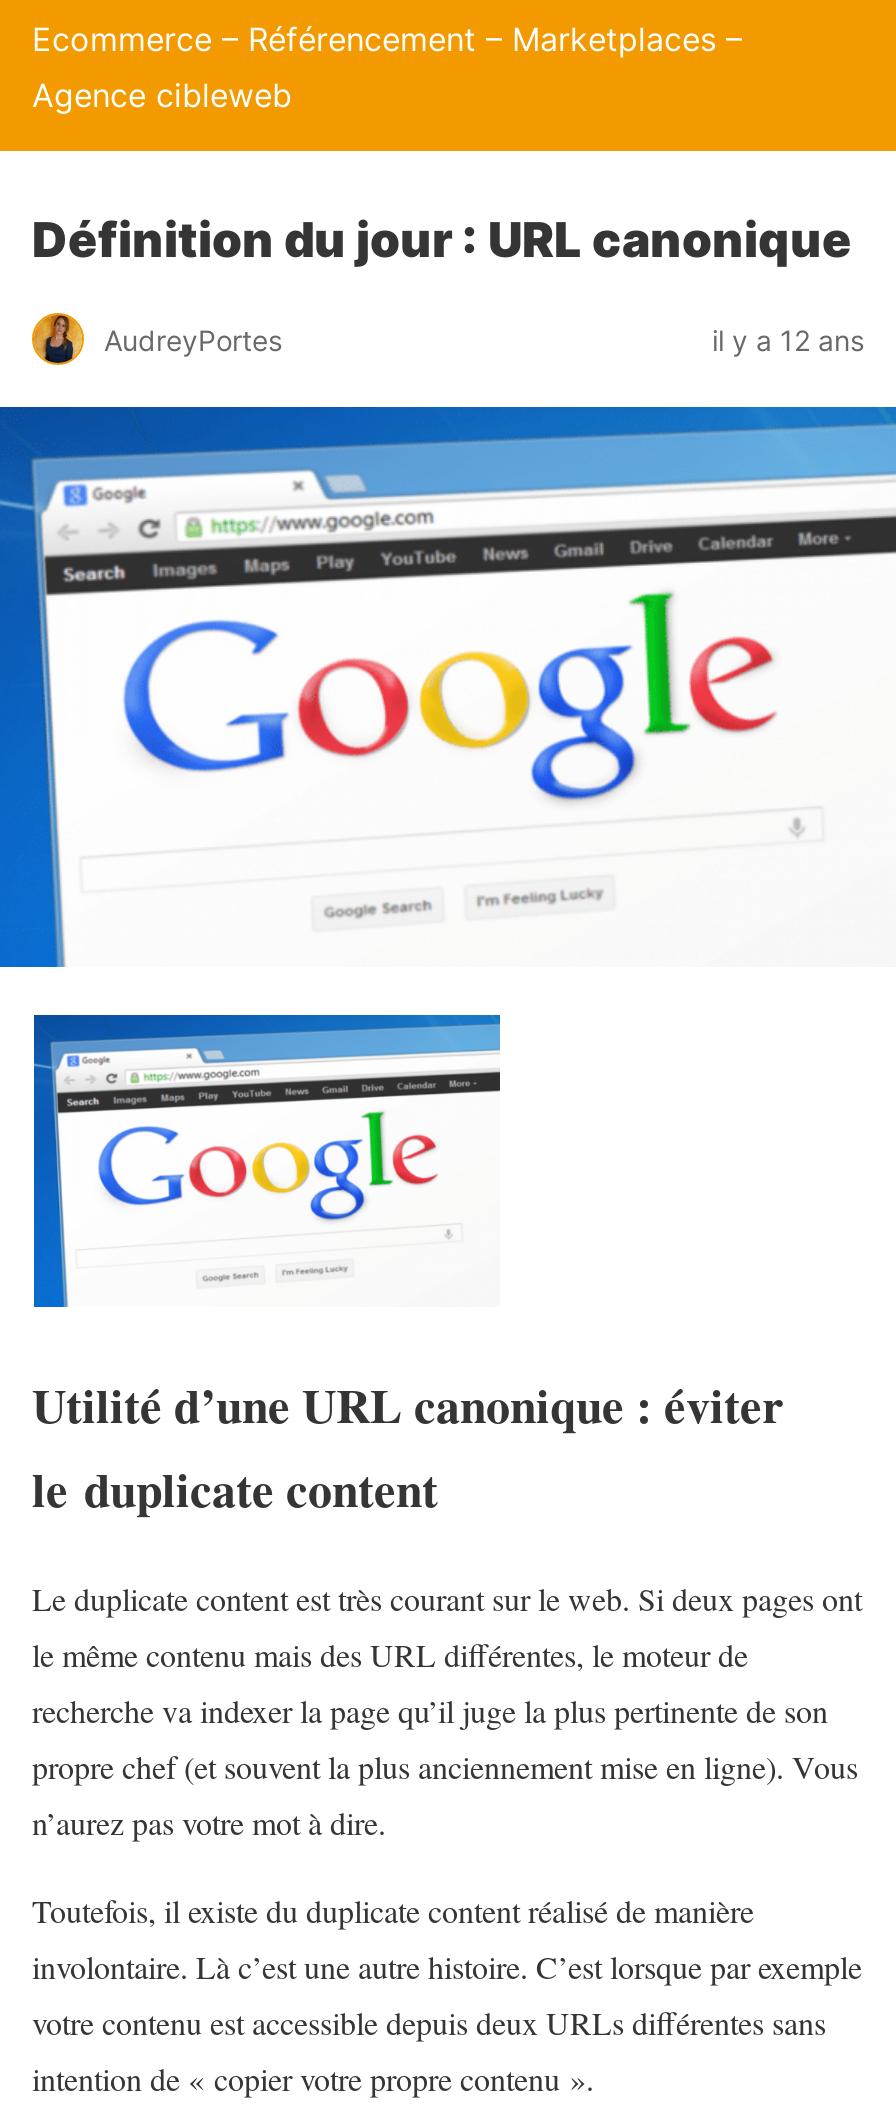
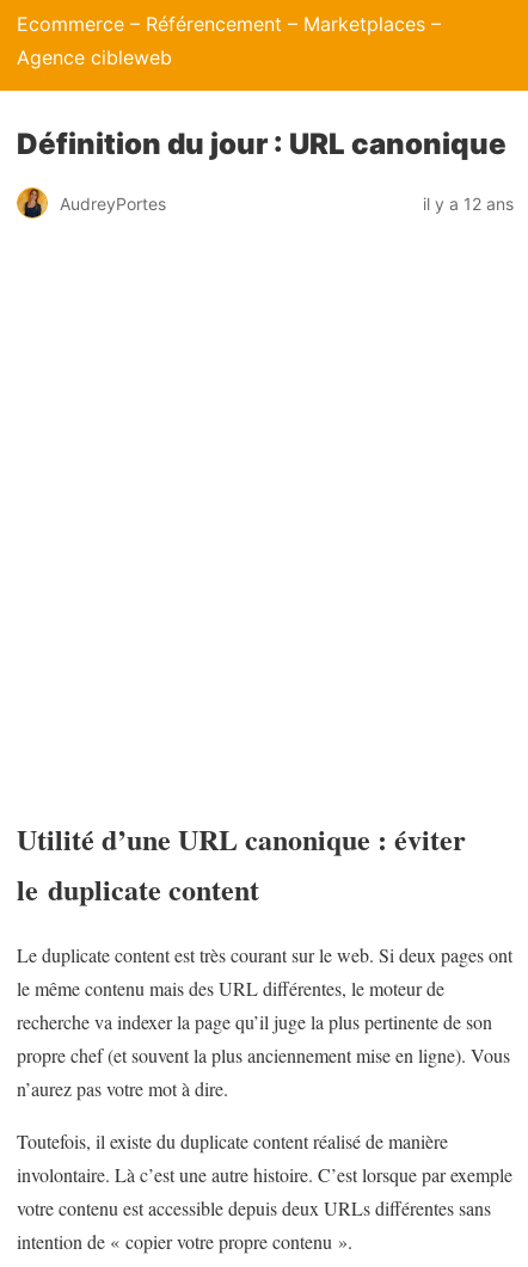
[6,405,890,969] [image] -> none
[32,1013,502,1309] [image] -> none

